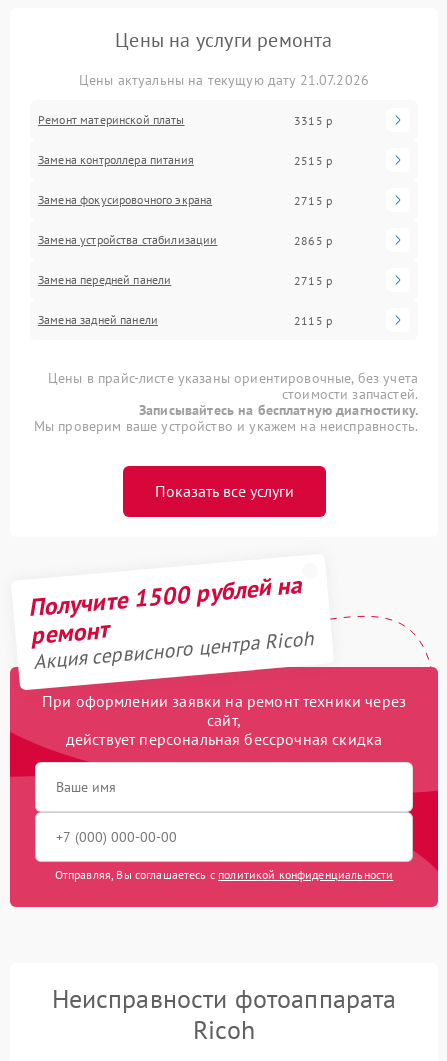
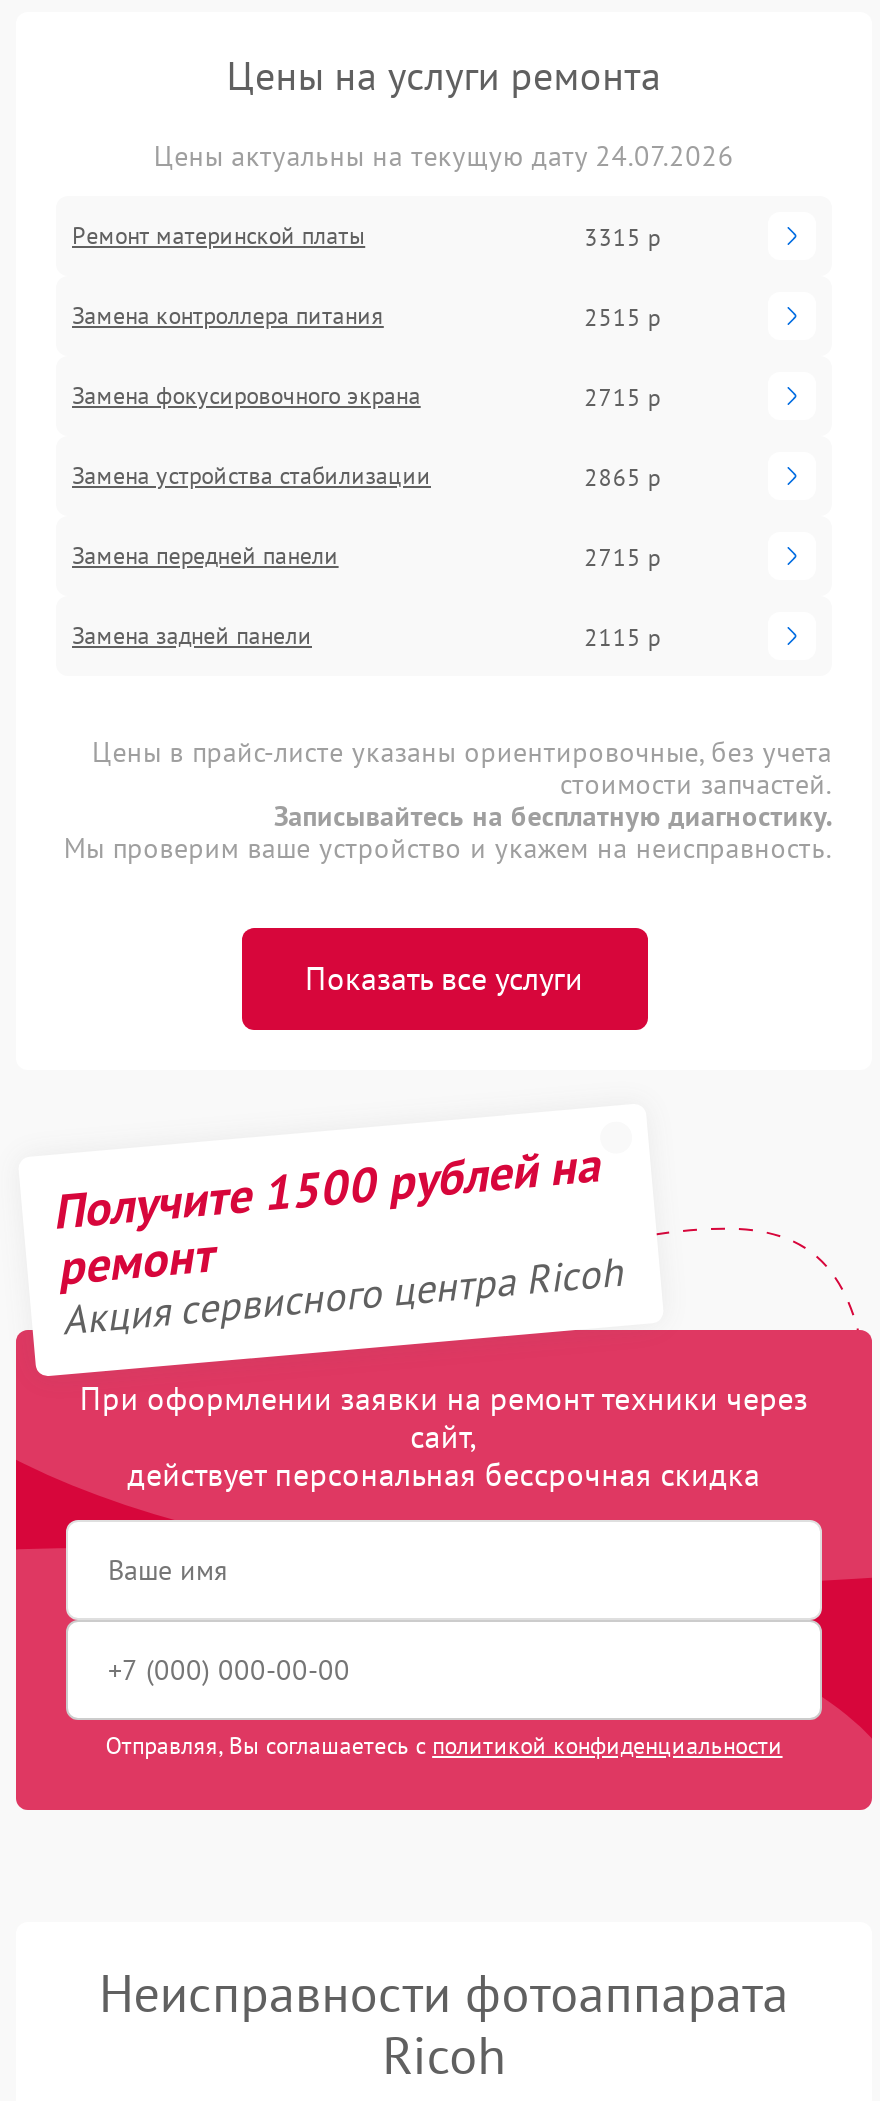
[79,71,369,89] Цены актуальны на текущую дату 21.07.2026 -> [154,139,734,175] Цены актуальны на текущую дату 24.07.2026

